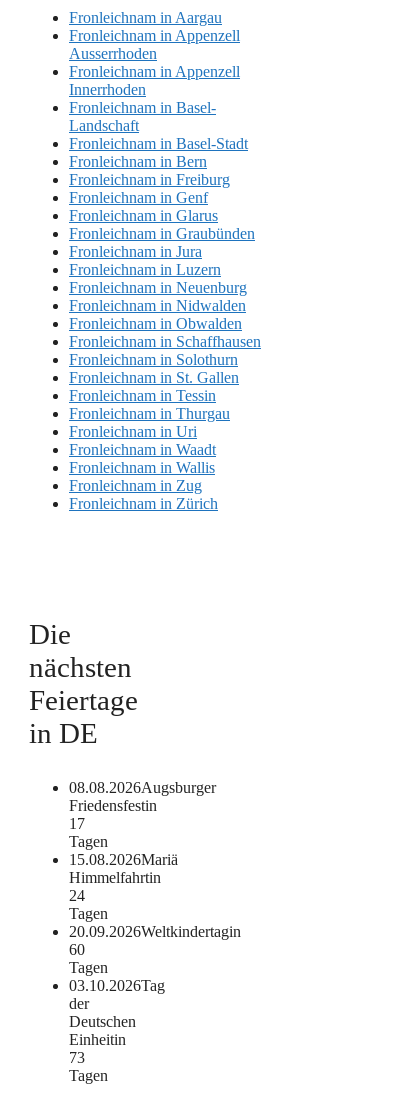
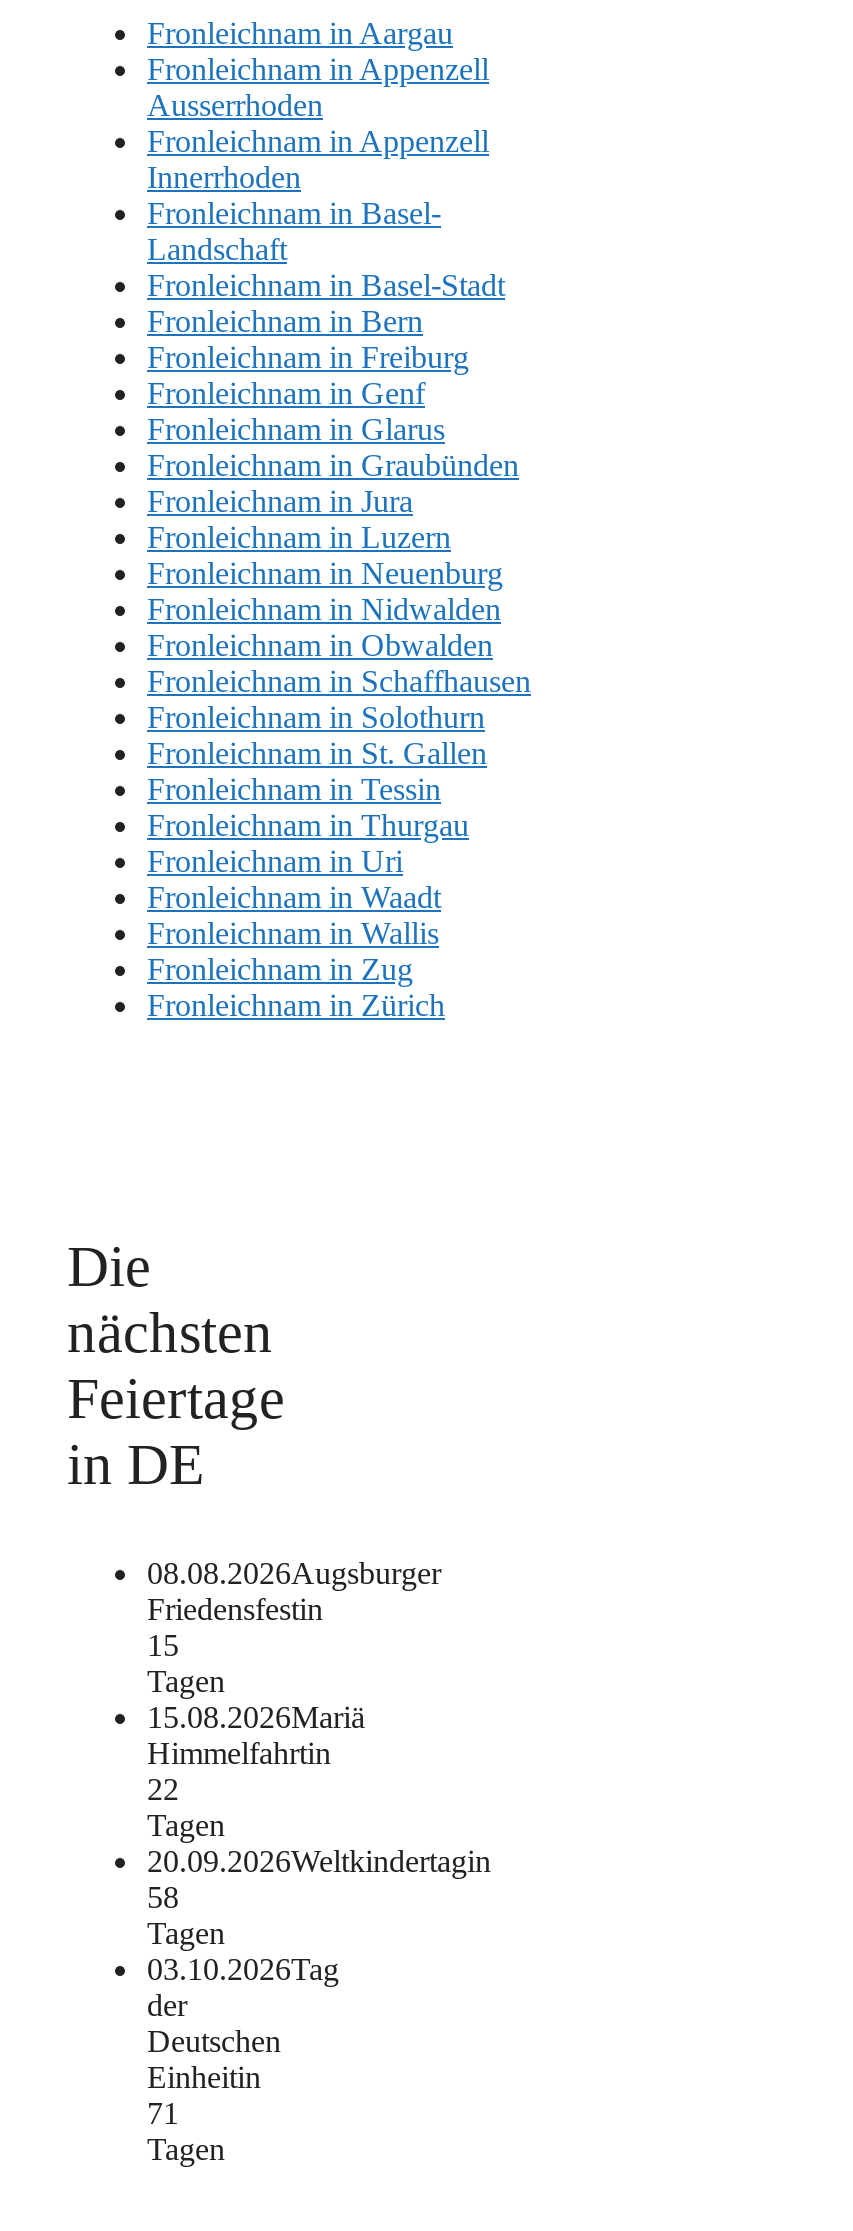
[69,815,85,832] 17 -> [147,1627,179,1661] 15
[69,887,85,904] 24 -> [147,1771,179,1805] 22
[69,941,85,958] 60 -> [147,1879,179,1913] 58
[69,1049,85,1066] 73 -> [147,2095,179,2129] 71

